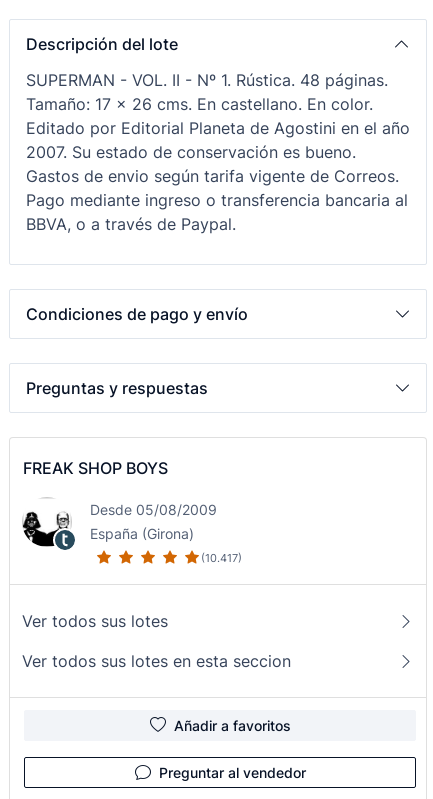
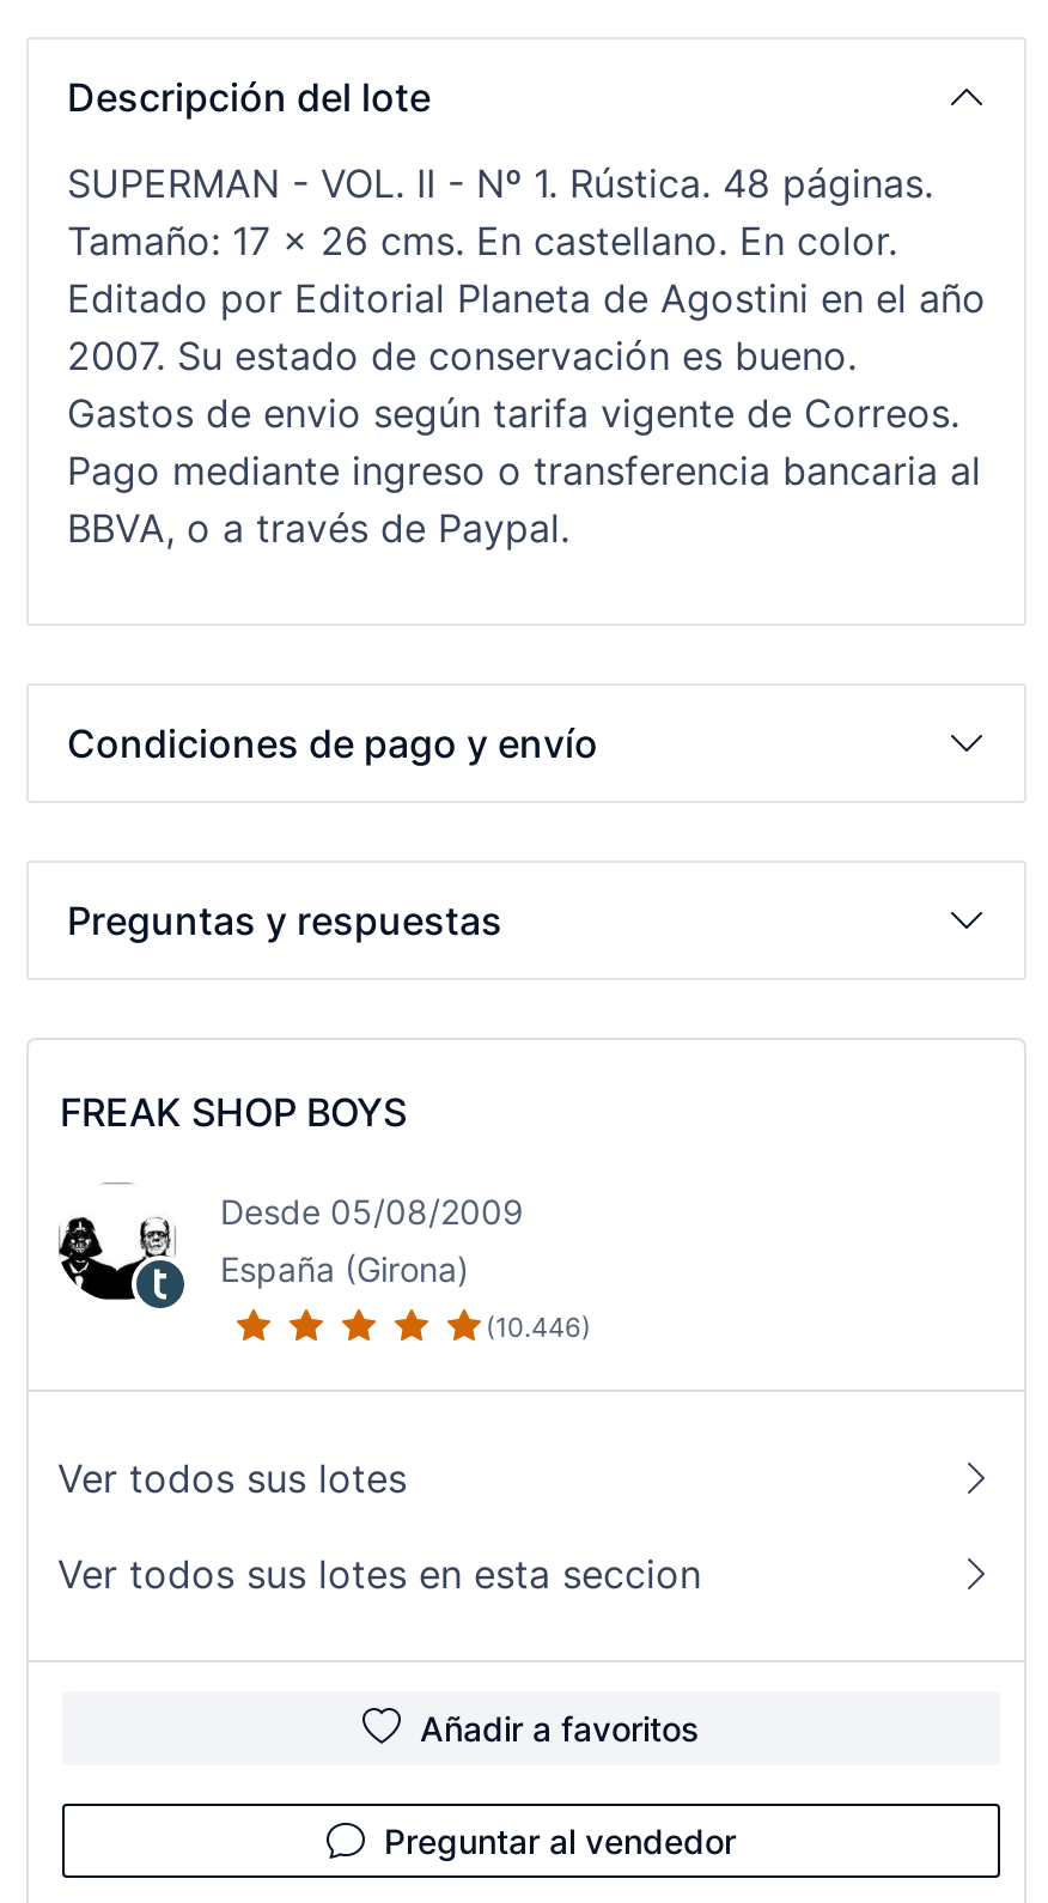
[201,551,242,565] (10.417) -> [486,1311,591,1344] (10.446)

